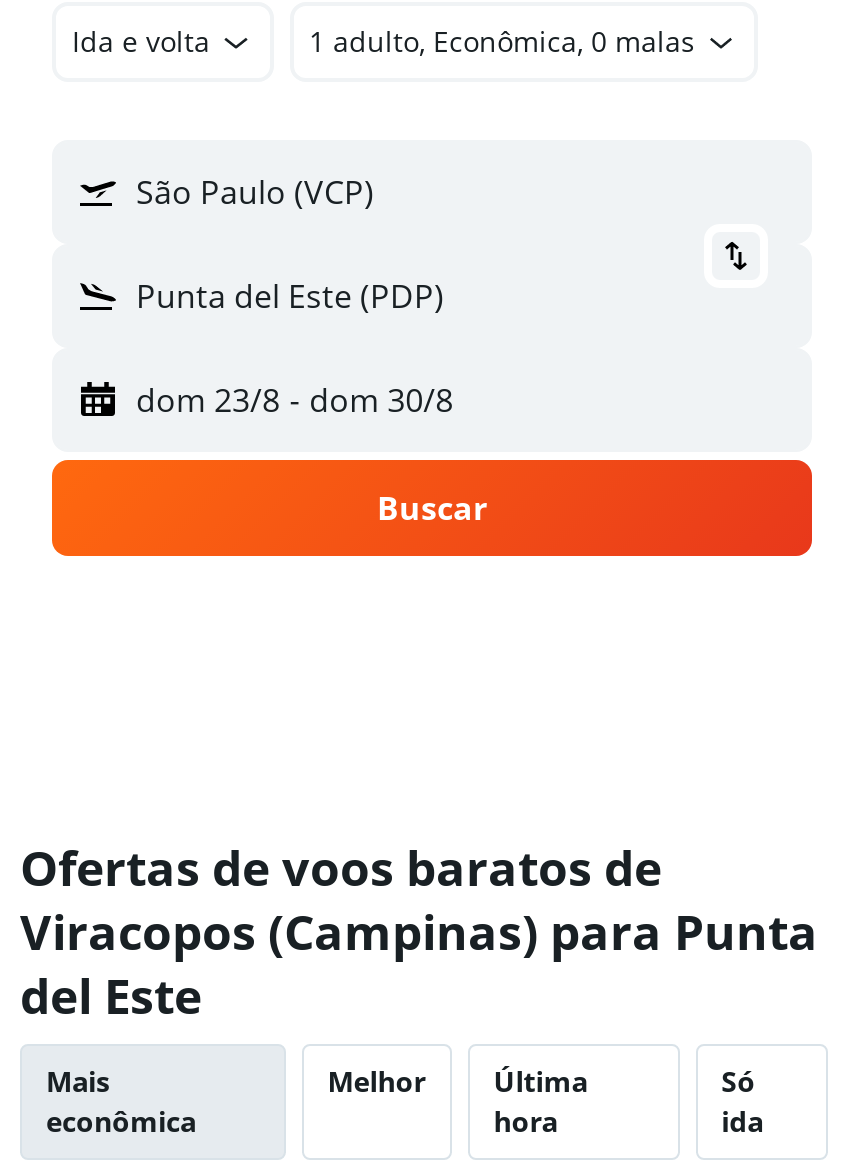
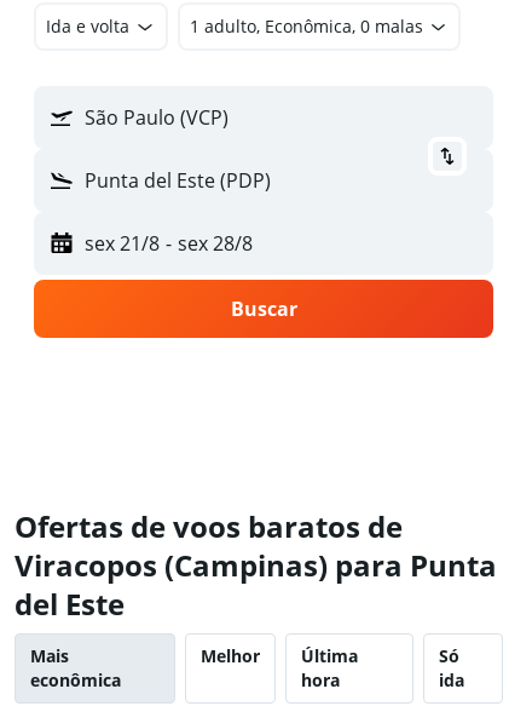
[136,378,453,422] dom 23/8 - dom 30/8 -> [85,230,252,257] sex 21/8 - sex 28/8

